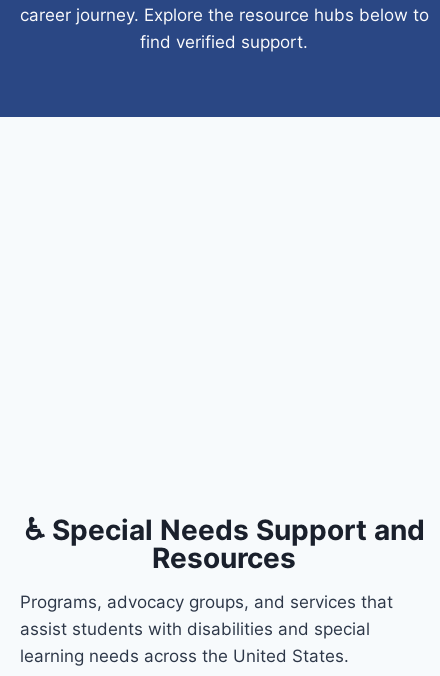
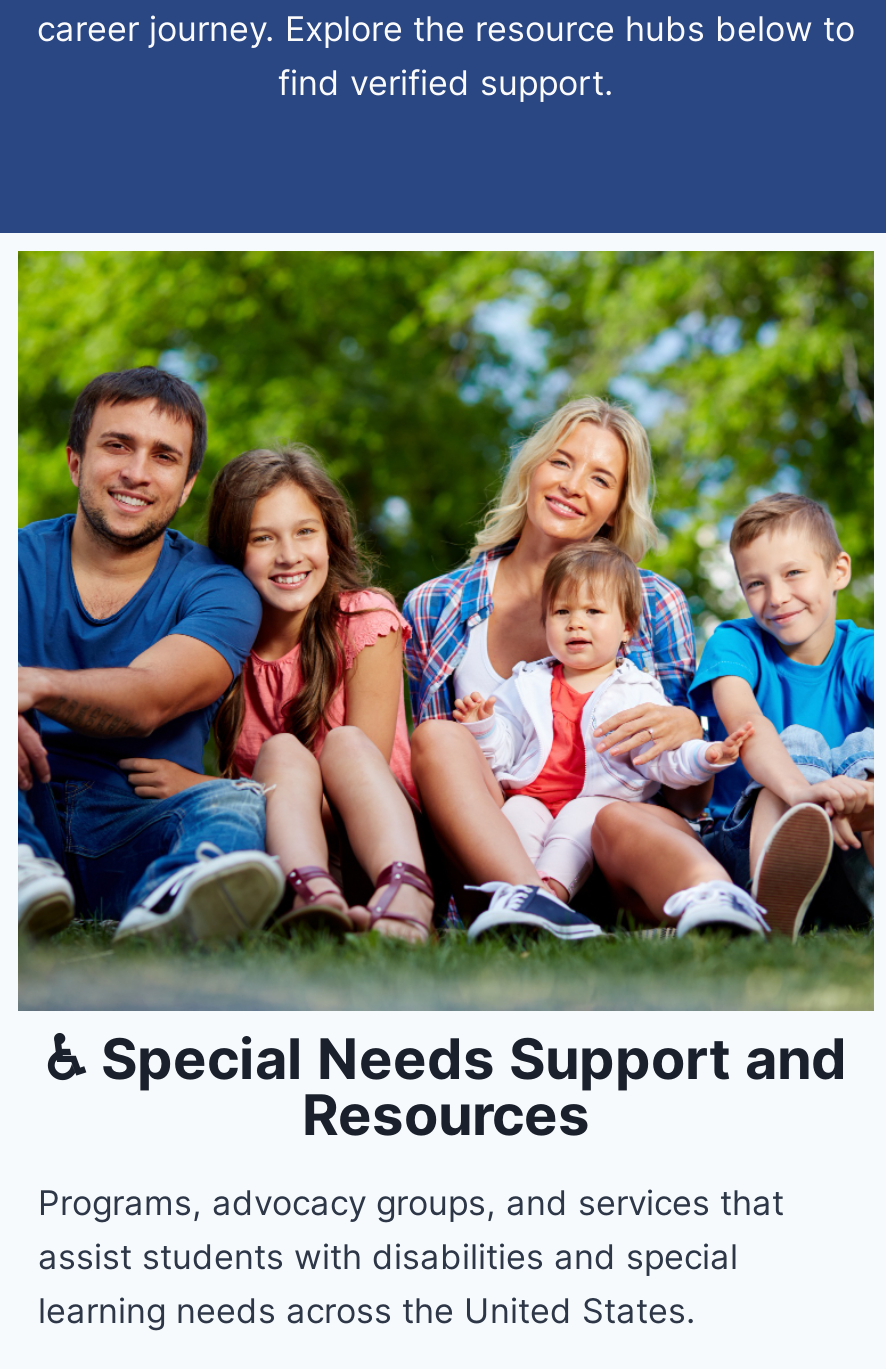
none -> [16,249,876,1013] [image]

